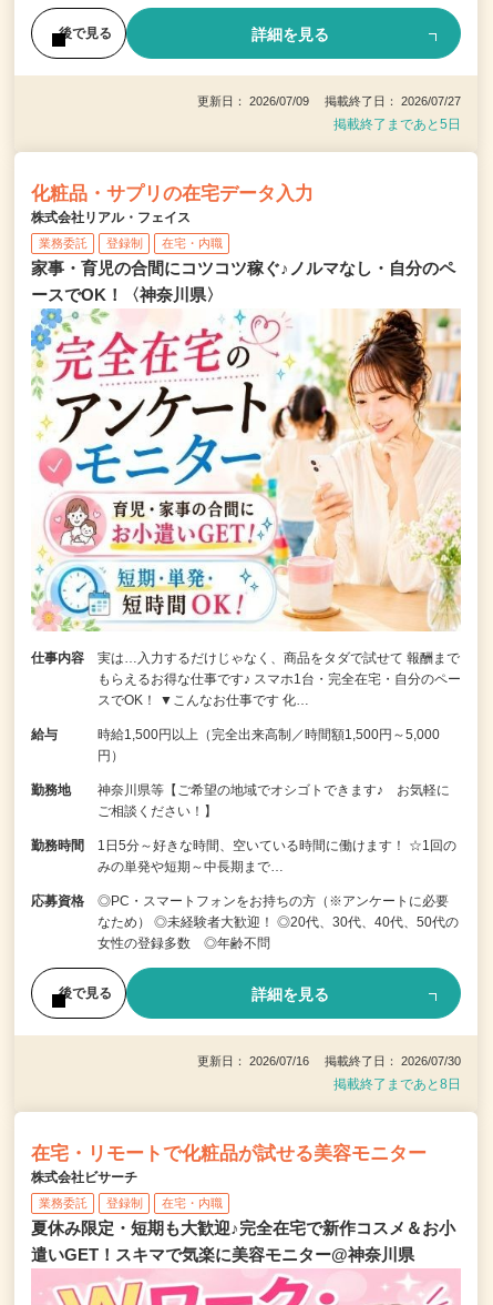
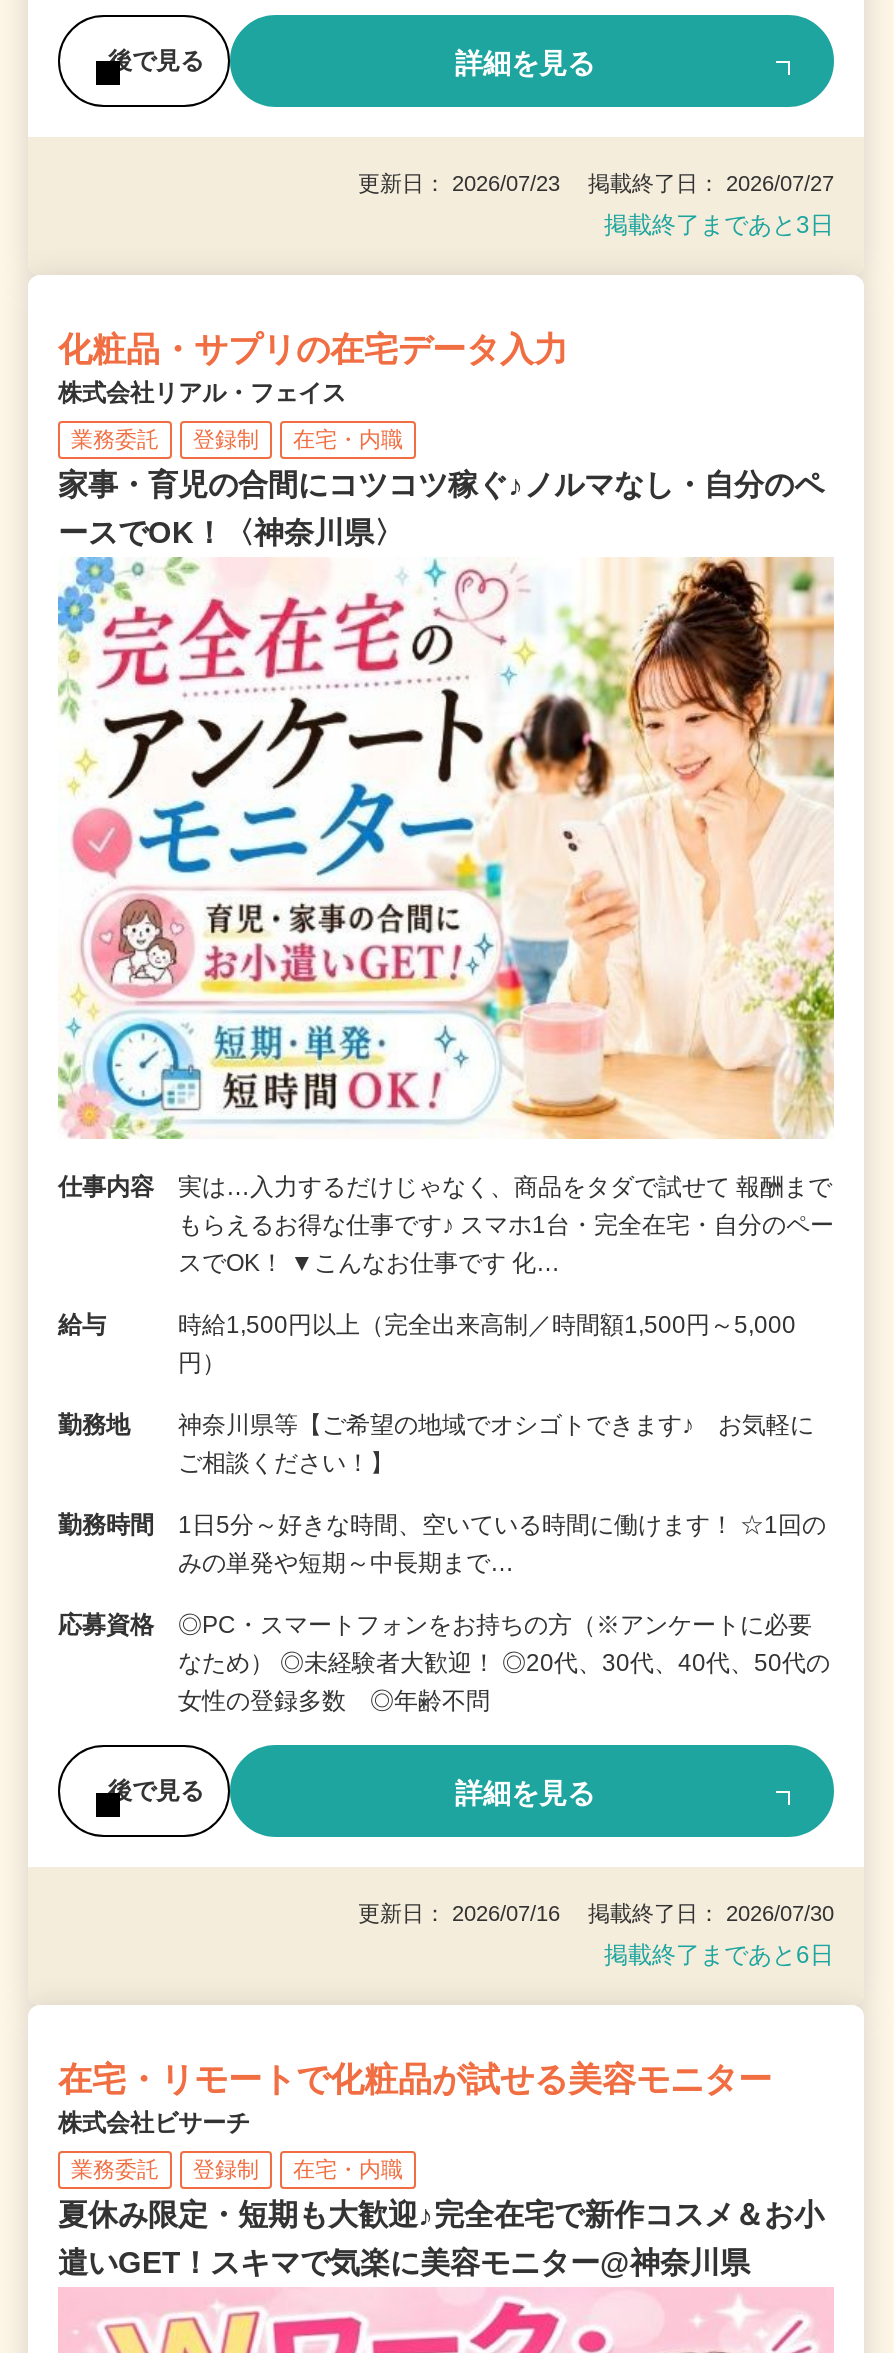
[197,94,461,108] 更新日： 2026/07/09 掲載終了日： 2026/07/27 -> [358,171,834,195] 更新日： 2026/07/23 掲載終了日： 2026/07/27
[333,117,461,132] 掲載終了まであと5日 -> [604,211,834,239] 掲載終了まであと3日
[333,1077,461,1092] 掲載終了まであと8日 -> [604,1942,834,1970] 掲載終了まであと6日

